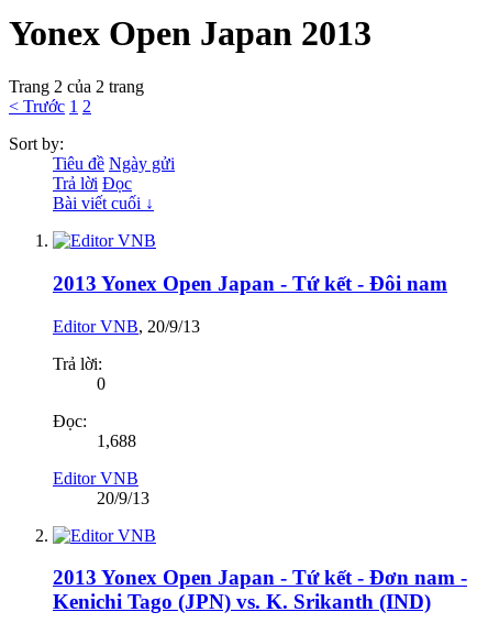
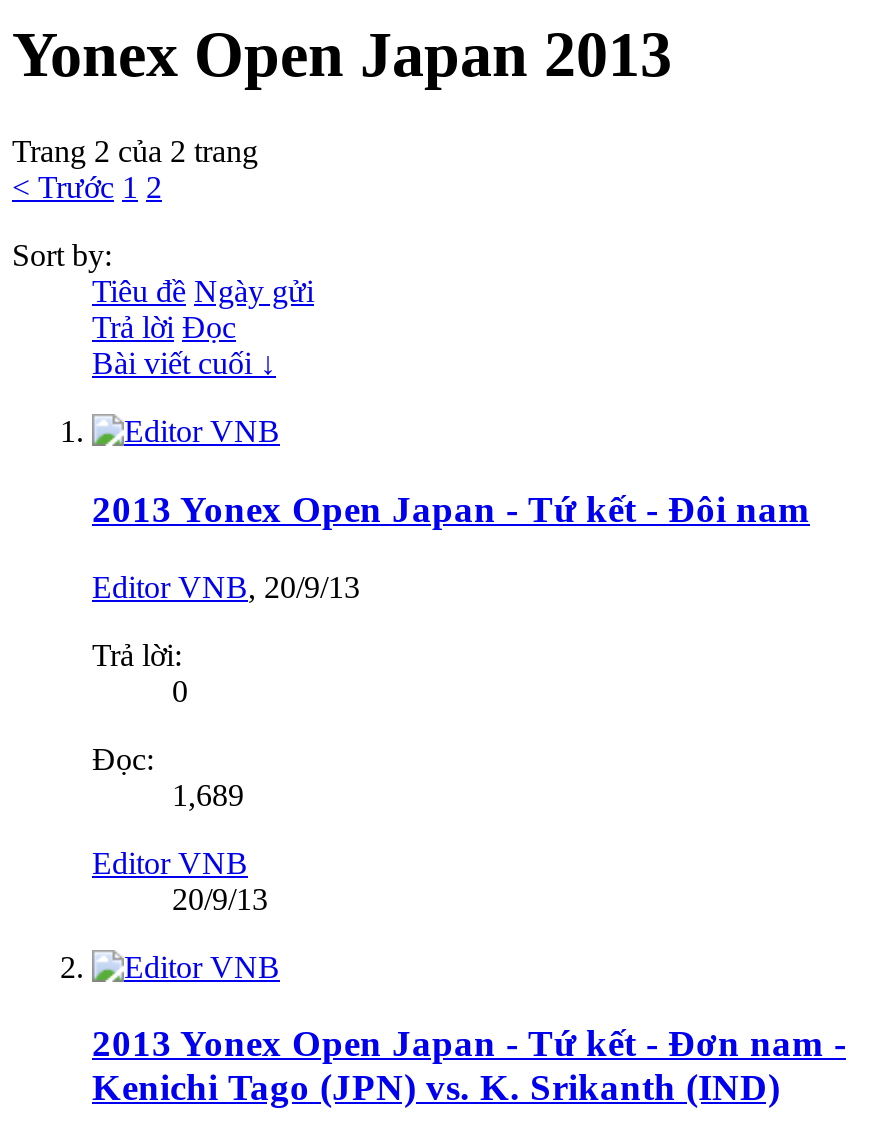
[97,431,136,450] 1,688 -> [172,778,244,812] 1,689

